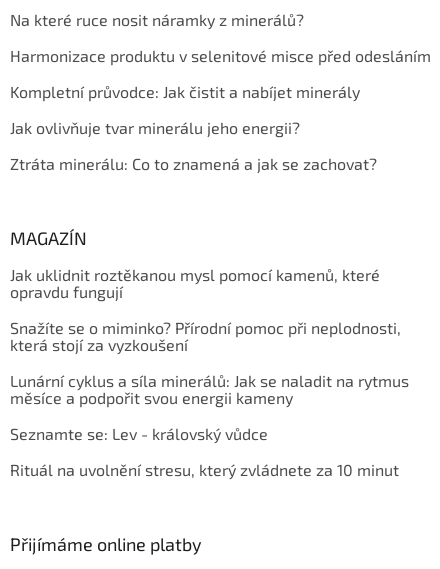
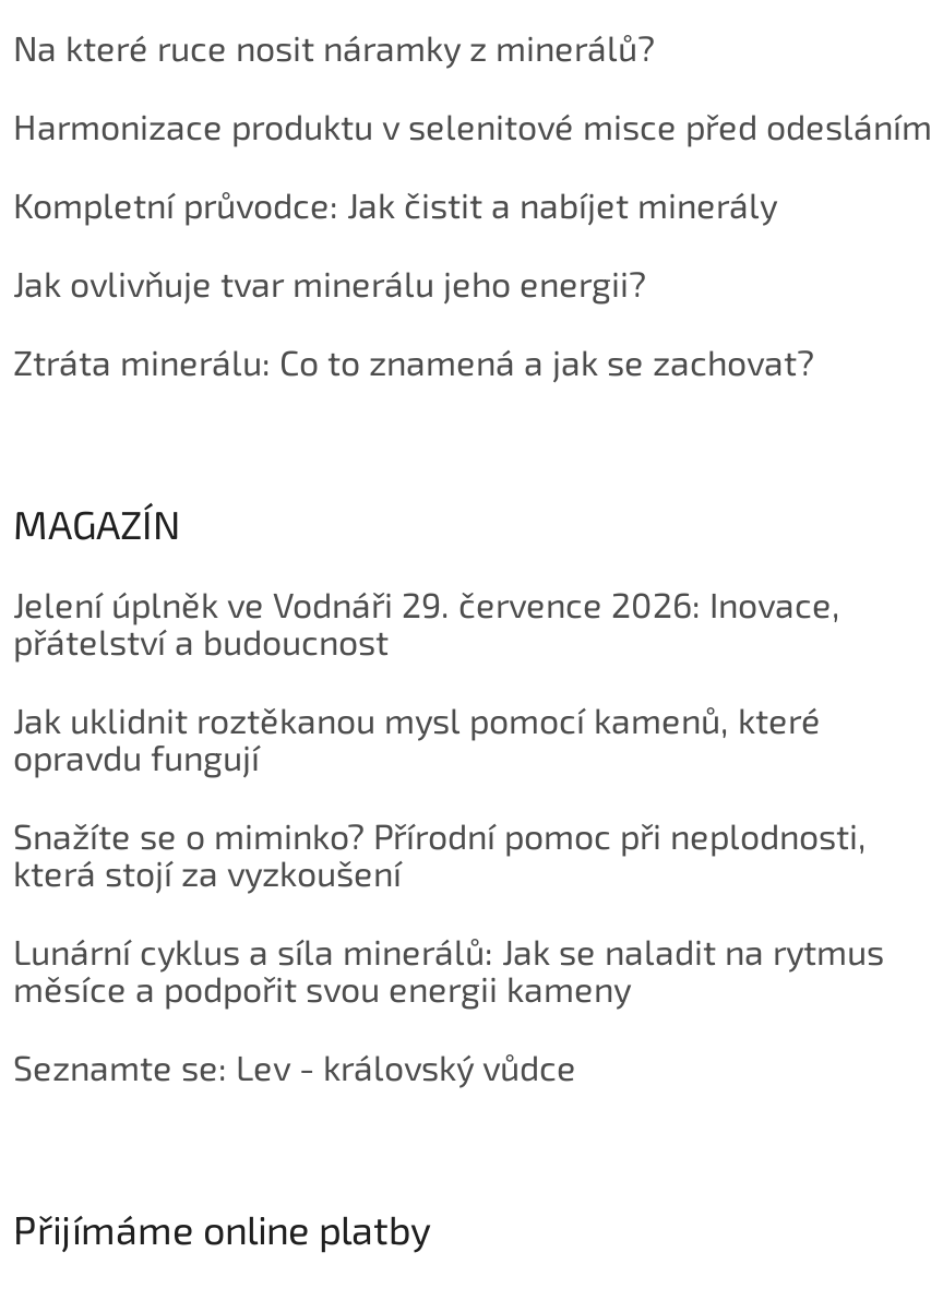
none -> [13,583,840,662] Jelení úplněk ve Vodnáři 29. července 2026: Inovace, | přátelství a budoucnost
moved [10,265,409,443] -> [13,699,884,1088]: Jak uklidnit roztěkanou mysl pomocí kamenů, které | opravdu fungují | Snažíte se o miminko? Přírodní pomoc při neplodnosti, | která stojí za vyzkoušení | Lunární cyklus a síla minerálů: Jak se naladit na rytmus | měsíce a podpořit svou energii kameny | Seznamte se: Lev - královský vůdce
[10,460,399,479] Rituál na uvolnění stresu, který zvládnete za 10 minut -> none

